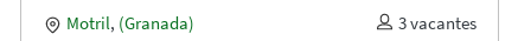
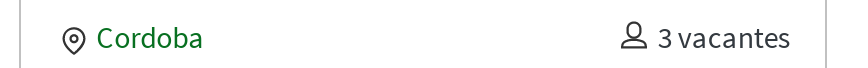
[66,12,194,34] Motril, (Granada) -> [96,18,204,56] Cordoba

